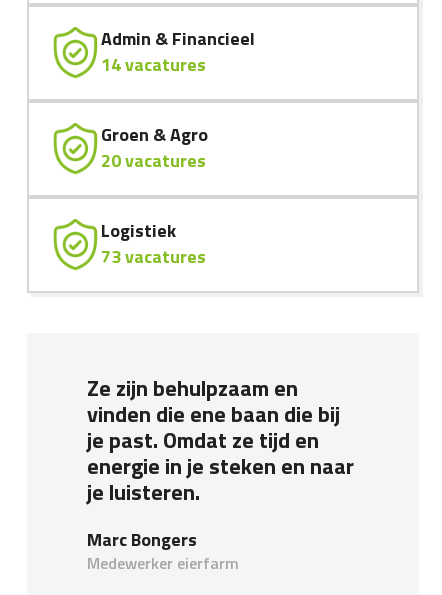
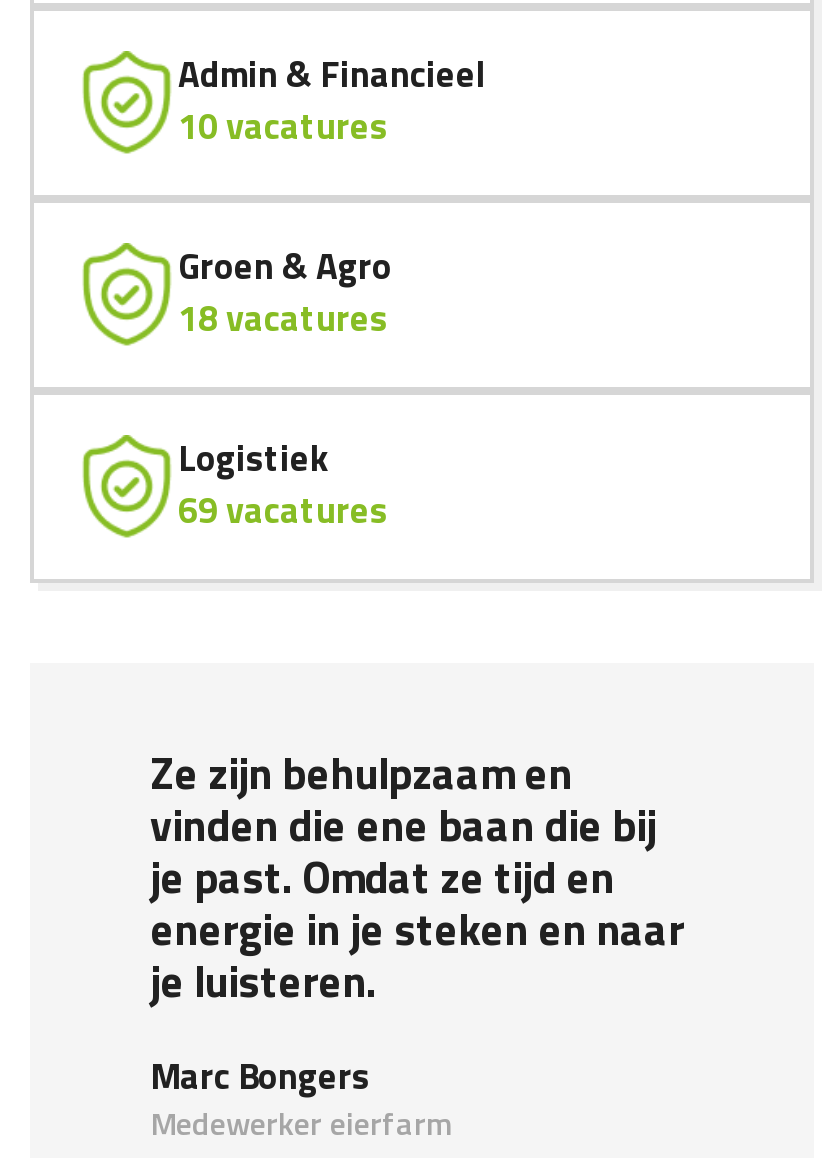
[101,51,206,78] 14 vacatures -> [178,99,388,153] 10 vacatures
[101,147,206,174] 20 vacatures -> [178,291,388,345] 18 vacatures
[101,243,206,270] 73 vacatures -> [178,483,388,537] 69 vacatures

